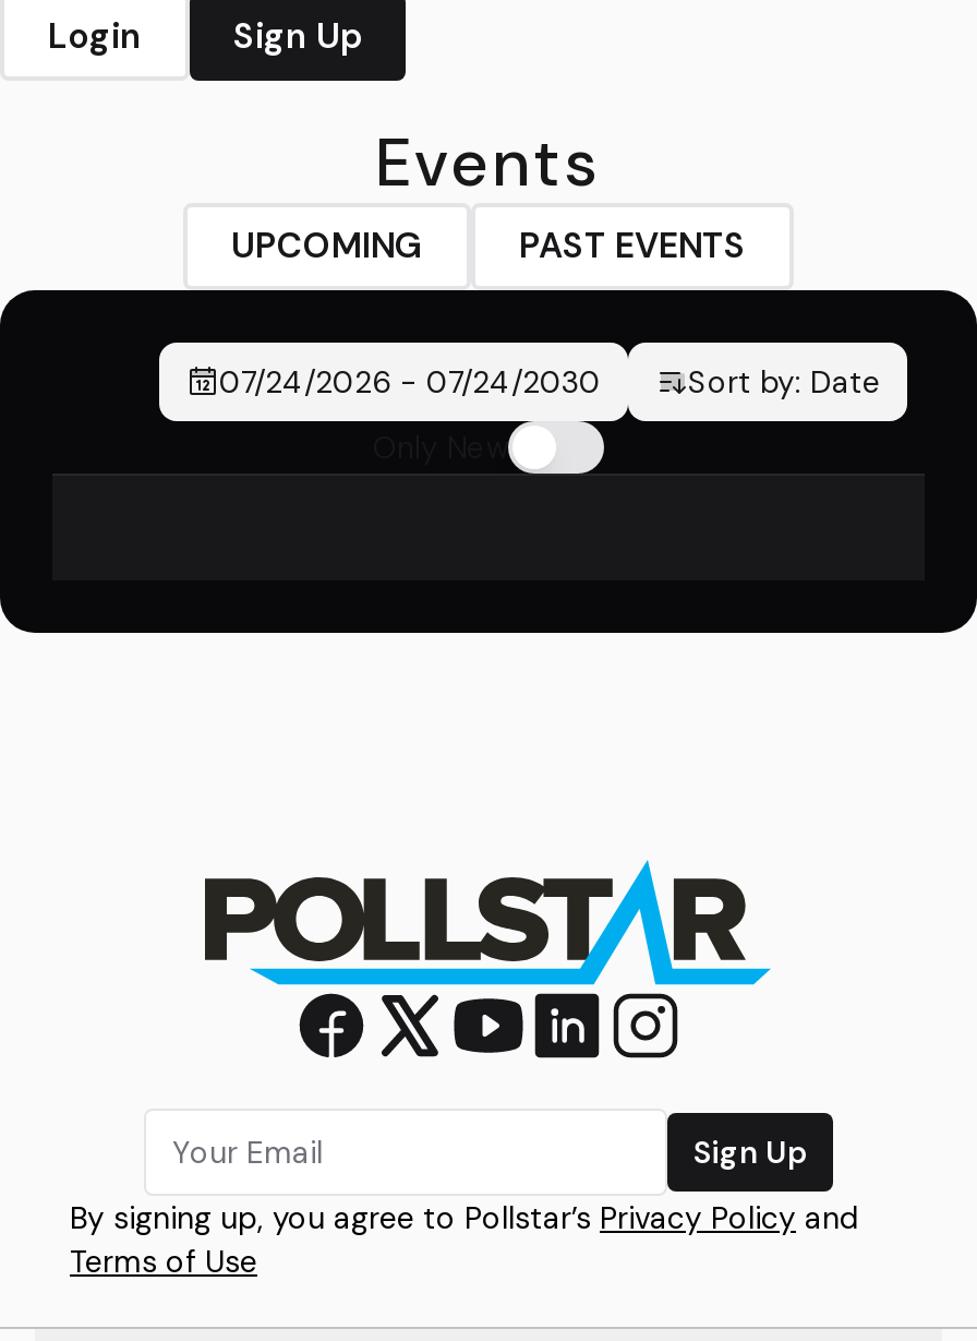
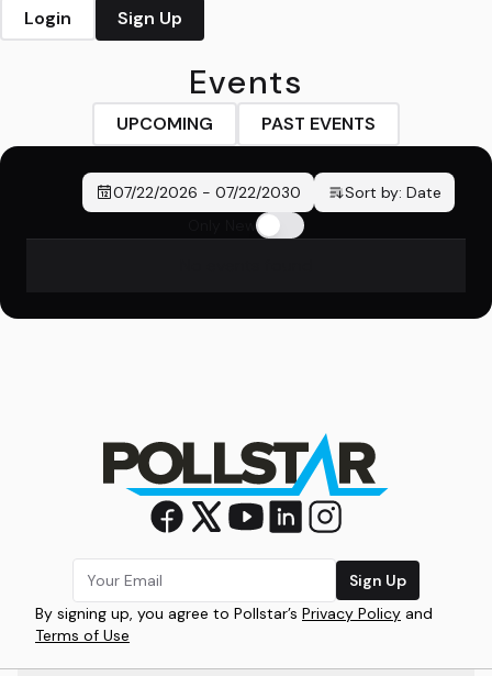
[219,362,601,402] 07/24/2026 - 07/24/2030 -> [113,182,300,202] 07/22/2026 - 07/22/2030

